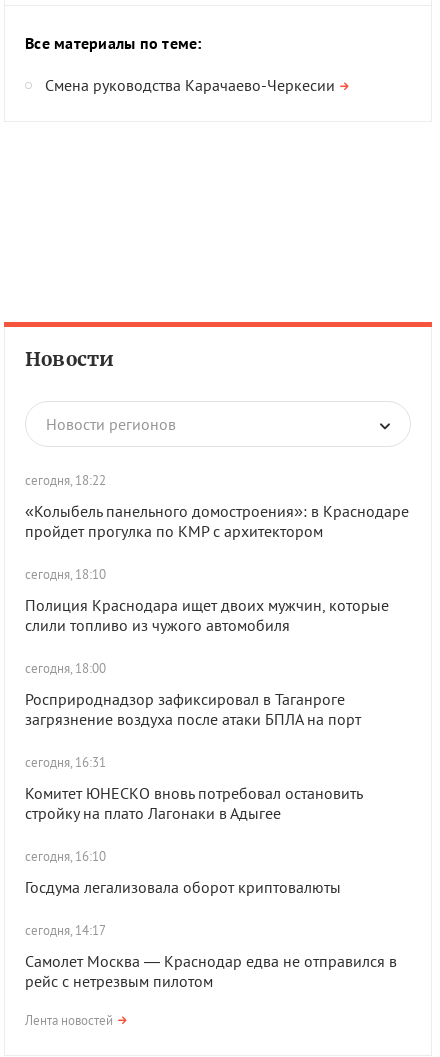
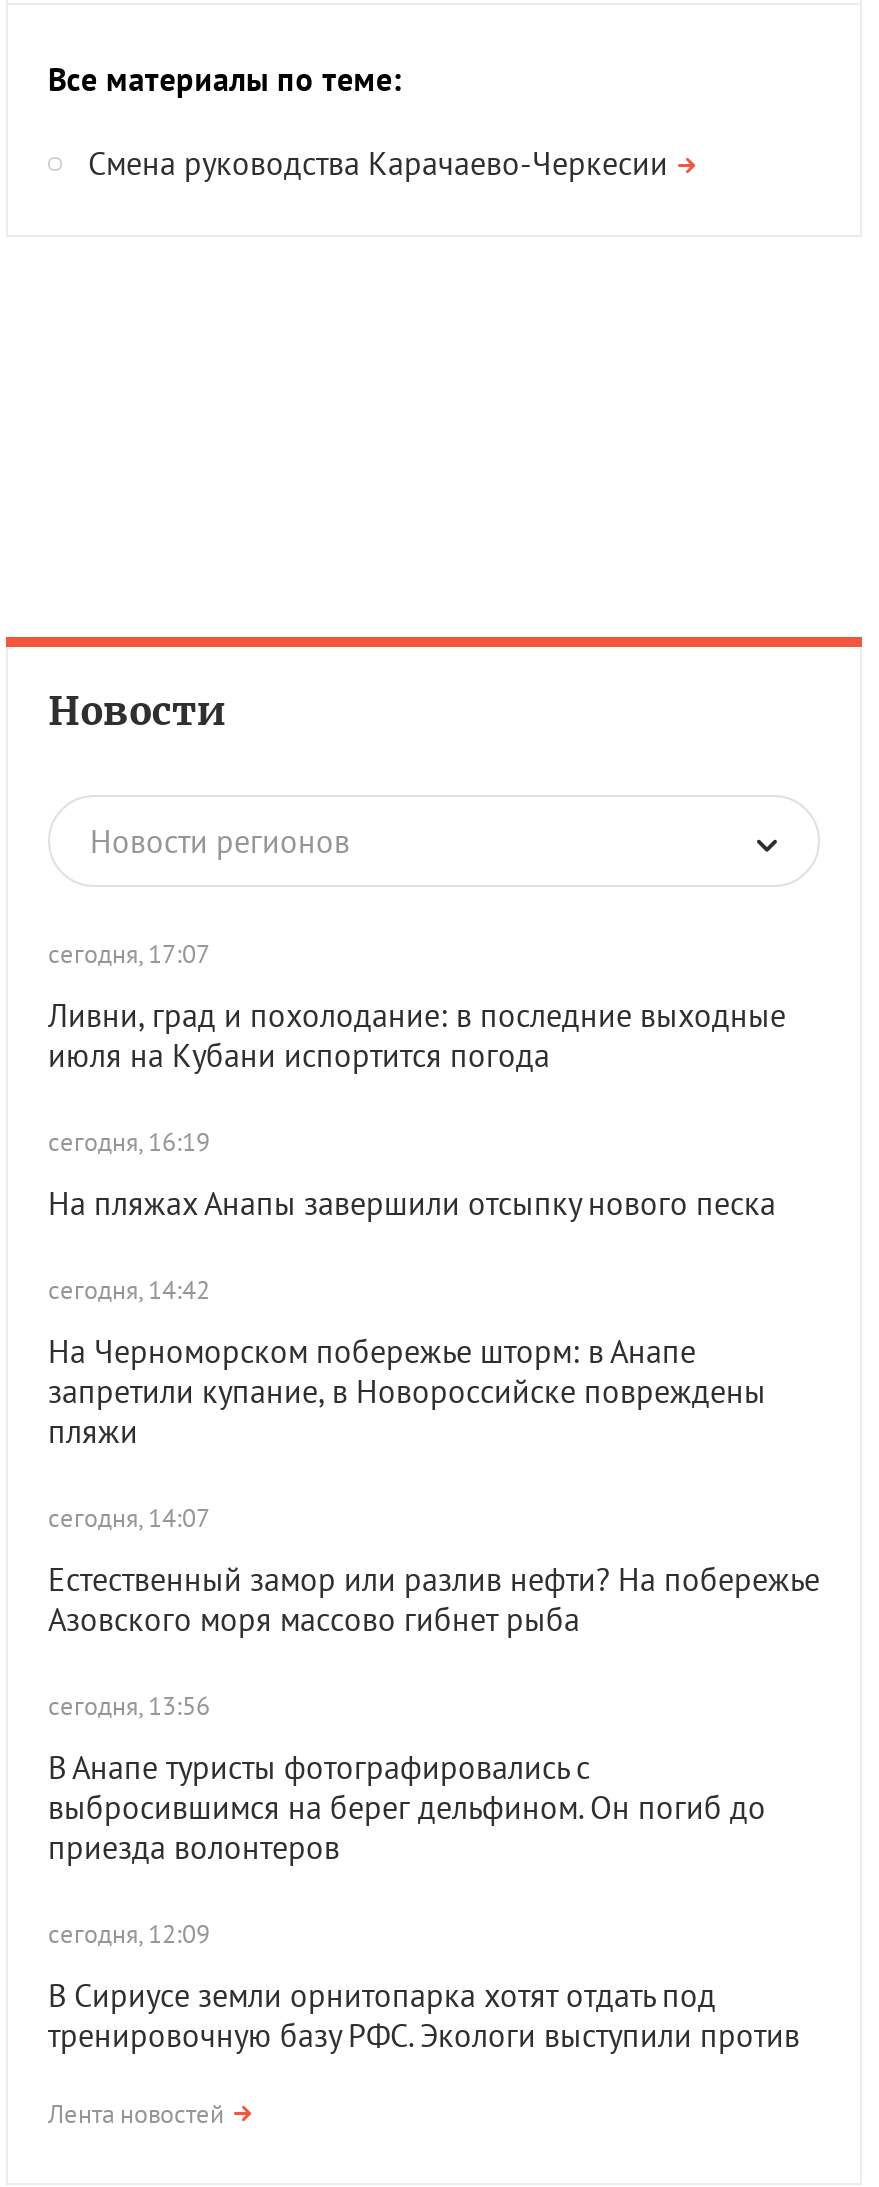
[25,472,106,489] сегодня, 18:22 -> [48,937,210,971] сегодня, 17:07
[25,501,409,541] «Колыбель панельного домостроения»: в Краснодаре | пройдет прогулка по КМР с архитектором -> [48,995,786,1075] Ливни, град и похолодание: в последние выходные | июля на Кубани испортится погода
[25,566,106,583] сегодня, 18:10 -> [48,1125,210,1159] сегодня, 16:19
[25,595,389,635] Полиция Краснодара ищет двоих мужчин, которые | слили топливо из чужого автомобиля -> [48,1183,776,1223] На пляжах Анапы завершили отсыпку нового песка
[25,660,106,677] сегодня, 18:00 -> [48,1273,210,1307] сегодня, 14:42
[25,689,361,729] Росприроднадзор зафиксировал в Таганроге | загрязнение воздуха после атаки БПЛА на порт -> [48,1331,766,1451] На Черноморском побережье шторм: в Анапе | запретили купание, в Новороссийске повреждены | пляжи
[25,754,106,771] сегодня, 16:31 -> [48,1501,210,1535] сегодня, 14:07
[25,783,362,823] Комитет ЮНЕСКО вновь потребовал остановить | стройку на плато Лагонаки в Адыгее -> [48,1559,820,1639] Естественный замор или разлив нефти? На побережье | Азовского моря массово гибнет рыба
[25,848,106,865] сегодня, 16:10 -> [48,1689,210,1723] сегодня, 13:56
[25,877,341,897] Госдума легализовала оборот криптовалюты -> [48,1747,766,1867] В Анапе туристы фотографировались с | выбросившимся на берег дельфином. Он погиб до | приезда волонтеров
[25,922,106,939] сегодня, 14:17 -> [48,1917,210,1951] сегодня, 12:09
[25,951,397,991] Самолет Москва — Краснодар едва не отправился в | рейс с нетрезвым пилотом -> [48,1975,800,2055] В Сириусе земли орнитопарка хотят отдать под | тренировочную базу РФС. Экологи выступили против

